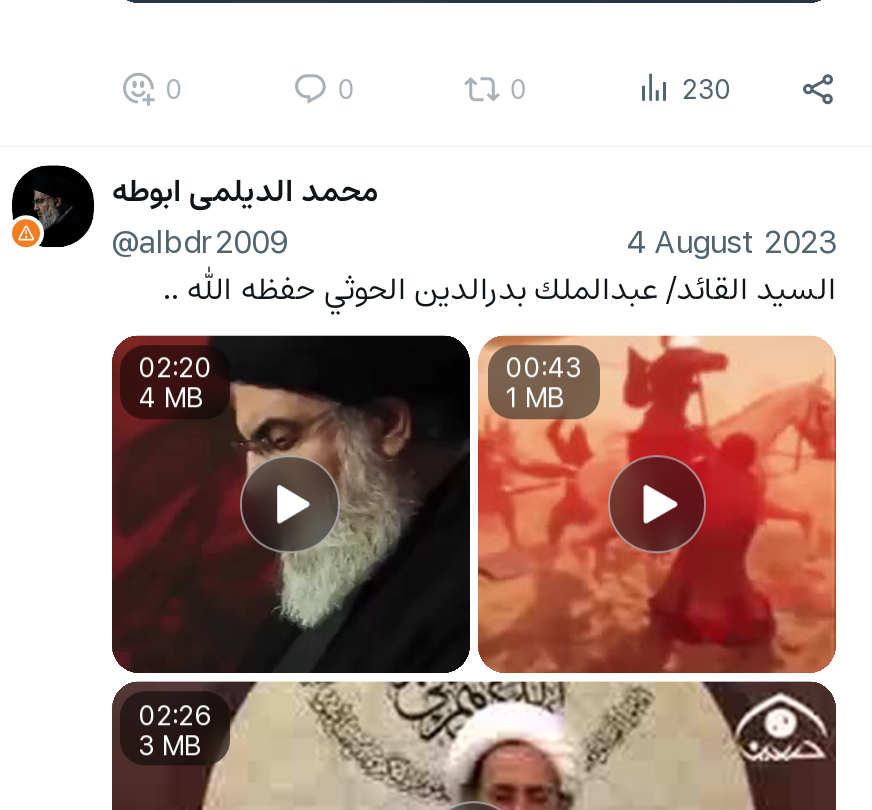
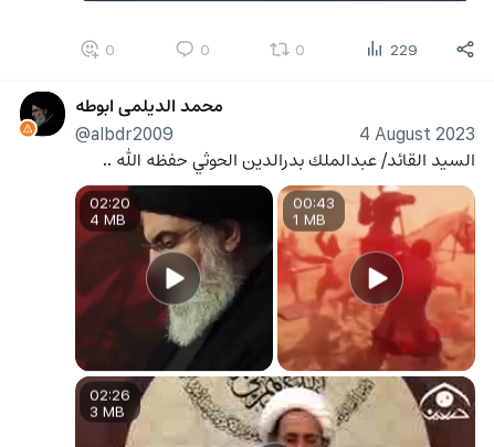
[682,70,732,108] 230 -> [390,39,418,60] 229

